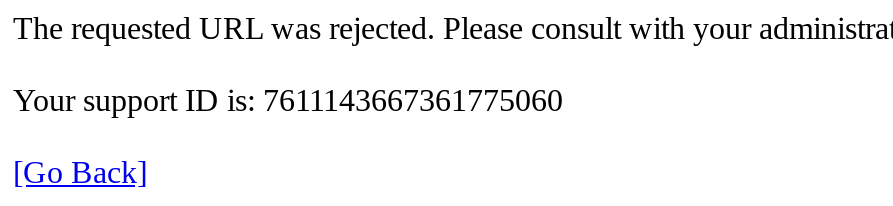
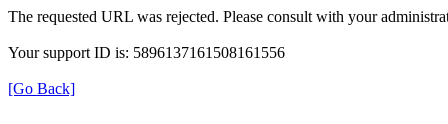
[13,83,563,117] Your support ID is: 7611143667361775060 -> [8,44,285,61] Your support ID is: 5896137161508161556

